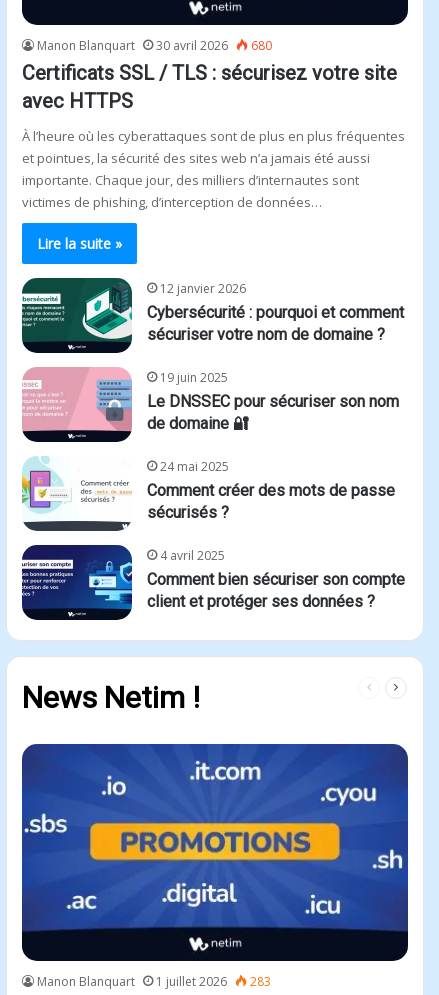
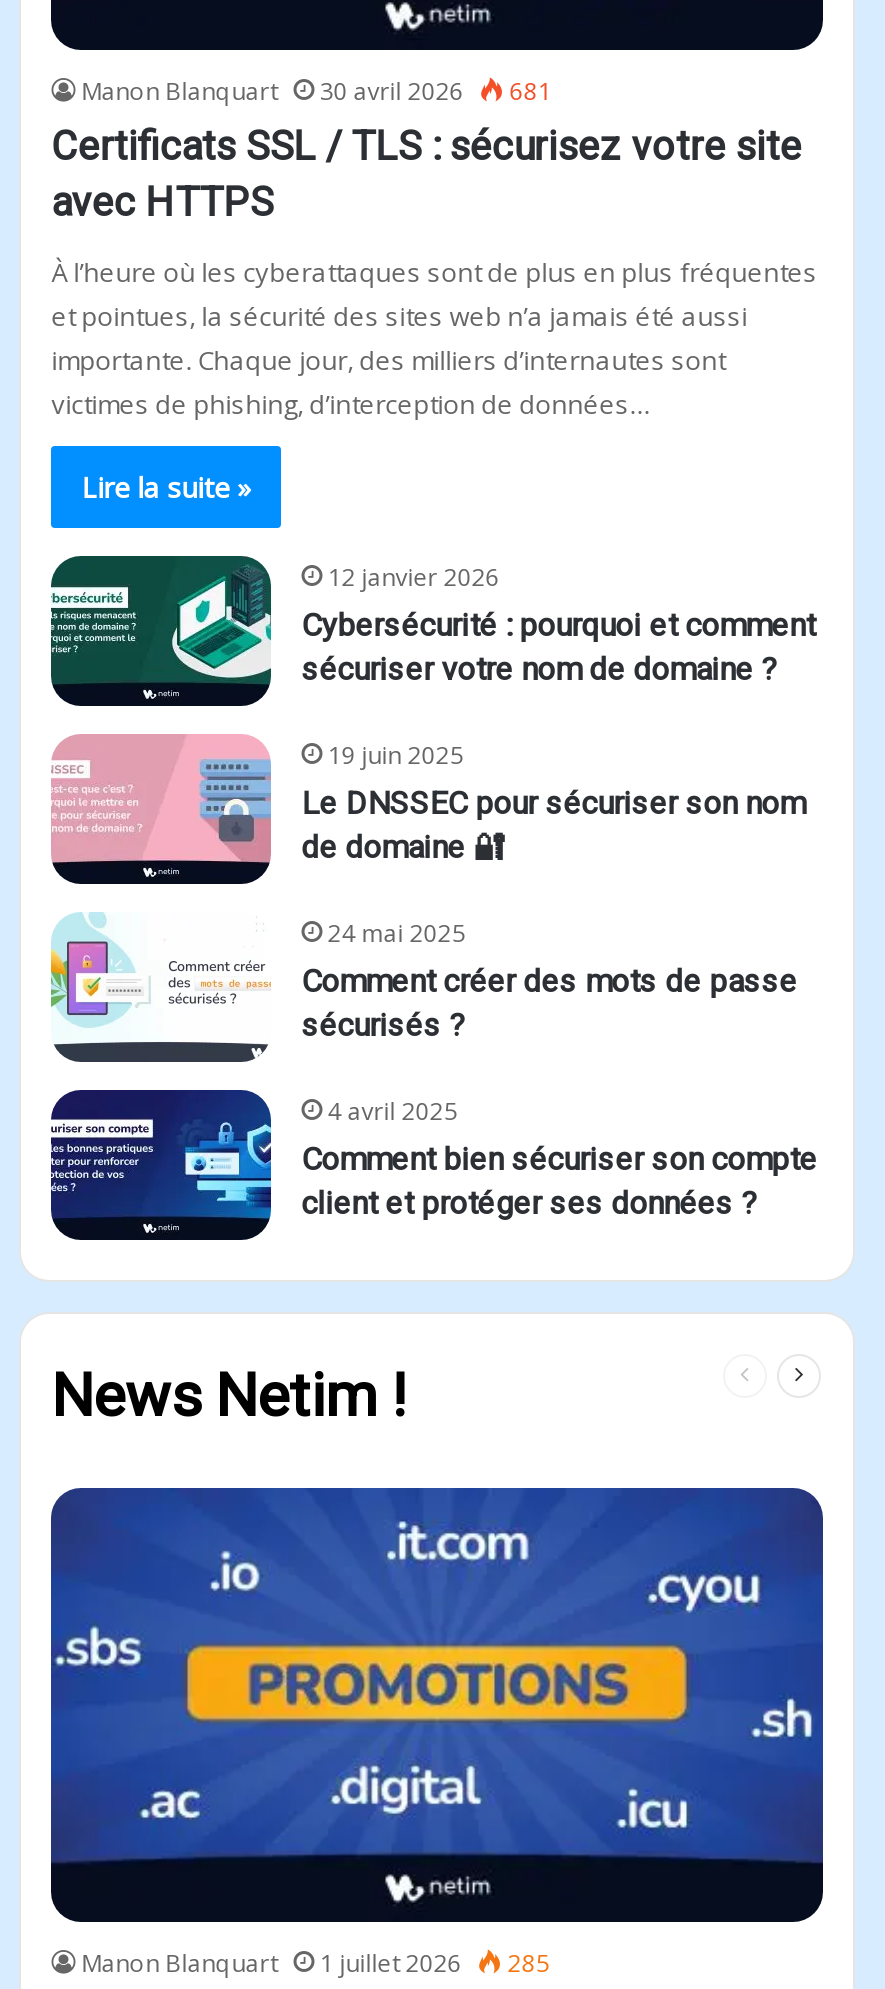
[37,37,272,54] Manon Blanquart 30 avril 2026 680 -> [82,73,552,107] Manon Blanquart 30 avril 2026 681
[37,973,271,990] Manon Blanquart 1 juillet 2026 283 -> [82,1946,550,1980] Manon Blanquart 1 juillet 2026 285

